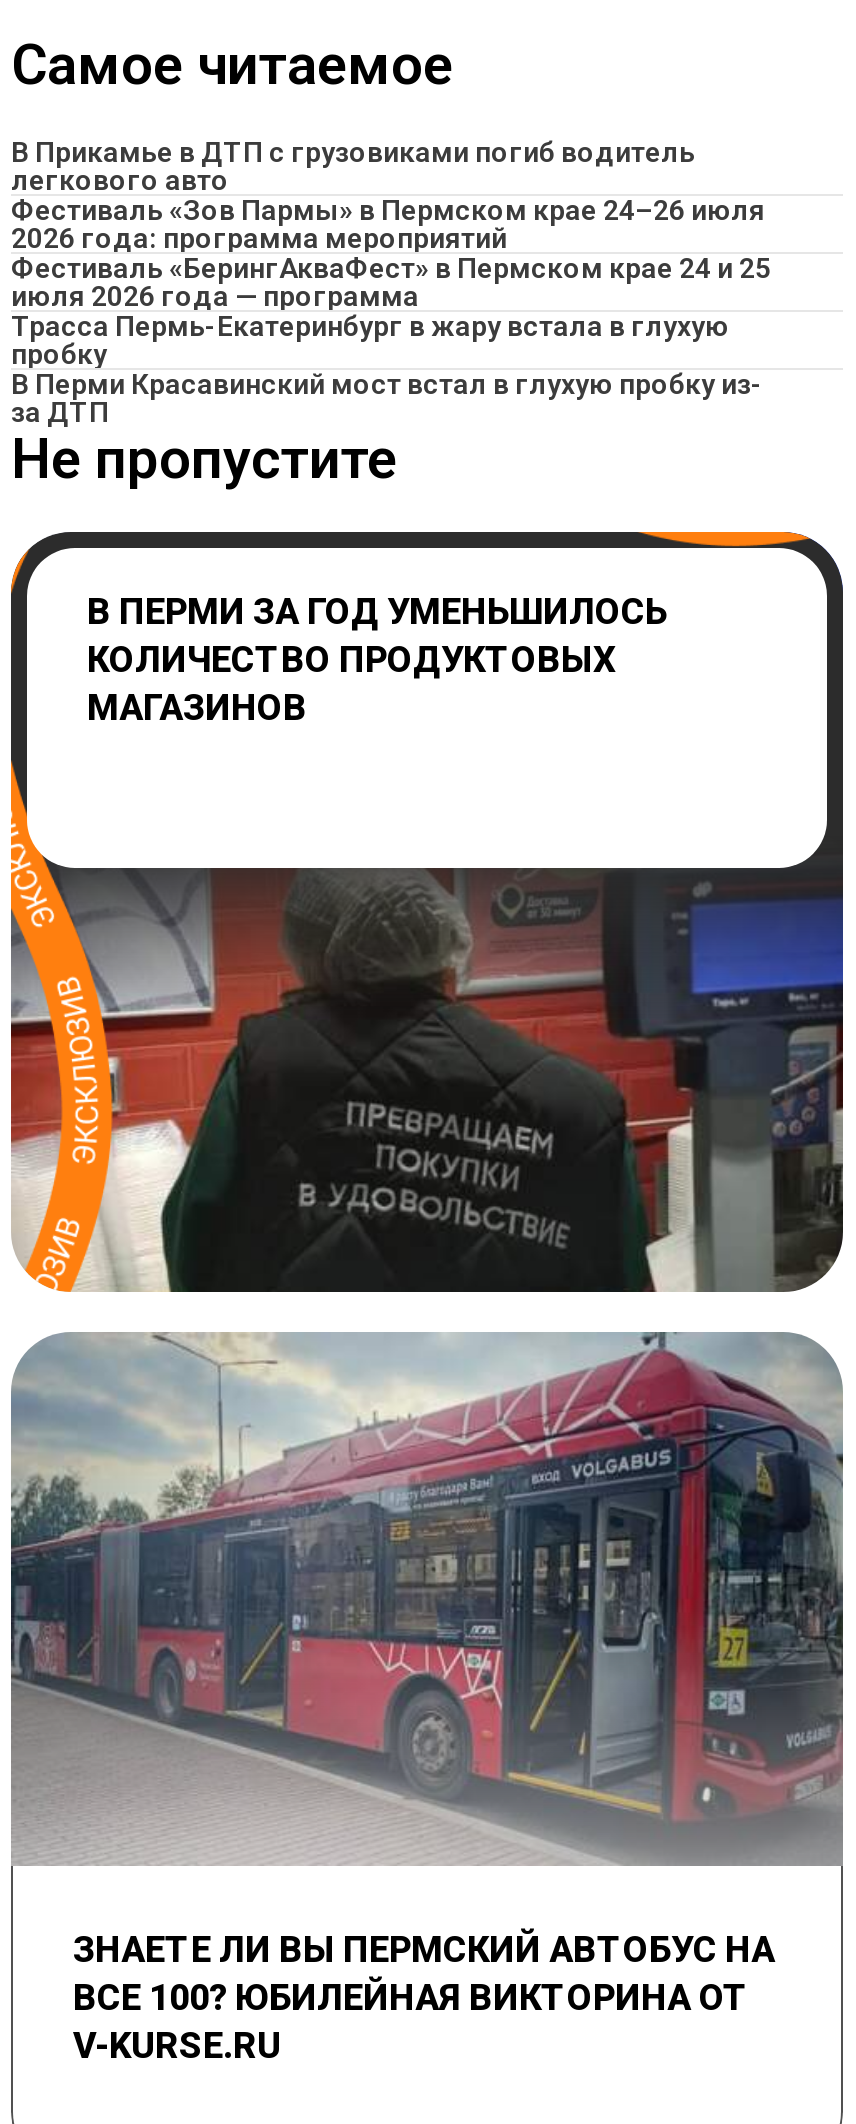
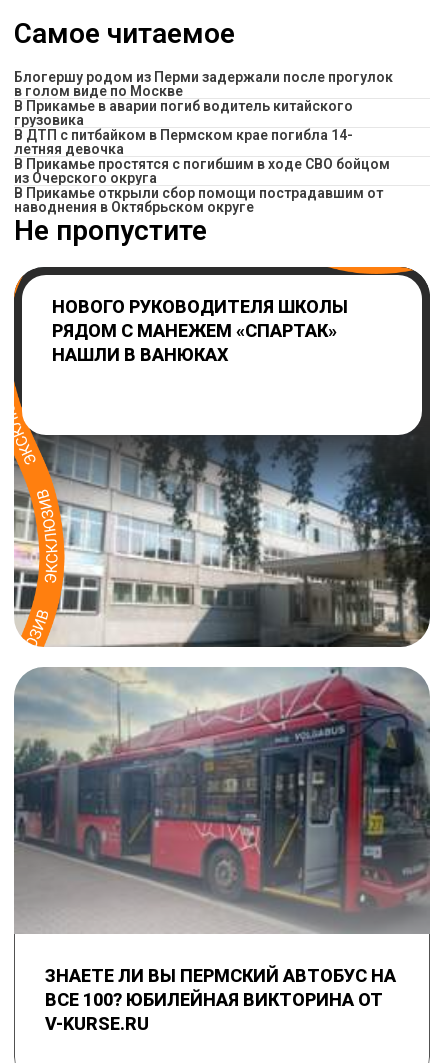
[11,137,771,429] В Прикамье в ДТП с грузовиками погиб водитель | легкового авто | Фестиваль «Зов Пармы» в Пермском крае 24–26 июля | 2026 года: программа мероприятий | Фестиваль «БерингАкваФест» в Пермском крае 24 и 25 | июля 2026 года — программа | Трасса Пермь-Екатеринбург в жару встала в глухую | пробку | В Перми Красавинский мост встал в глухую пробку из- | за ДТП -> [14,69,393,215] Блогершу родом из Перми задержали после прогулок | в голом виде по Москве | В Прикамье в аварии погиб водитель китайского | грузовика | В ДТП с питбайком в Пермском крае погибла 14- | летняя девочка | В Прикамье простятся с погибшим в ходе СВО бойцом | из Очерского округа | В Прикамье открыли сбор помощи пострадавшим от | наводнения в Октябрьском округе
[87,591,667,729] В ПЕРМИ ЗА ГОД УМЕНЬШИЛОСЬ | КОЛИЧЕСТВО ПРОДУКТОВЫХ | МАГАЗИНОВ -> [52,296,348,365] НОВОГО РУКОВОДИТЕЛЯ ШКОЛЫ | РЯДОМ С МАНЕЖЕМ «СПАРТАК» | НАШЛИ В ВАНЮКАХ
[9,872,845,1294] [image] -> [13,436,431,648] [image]

